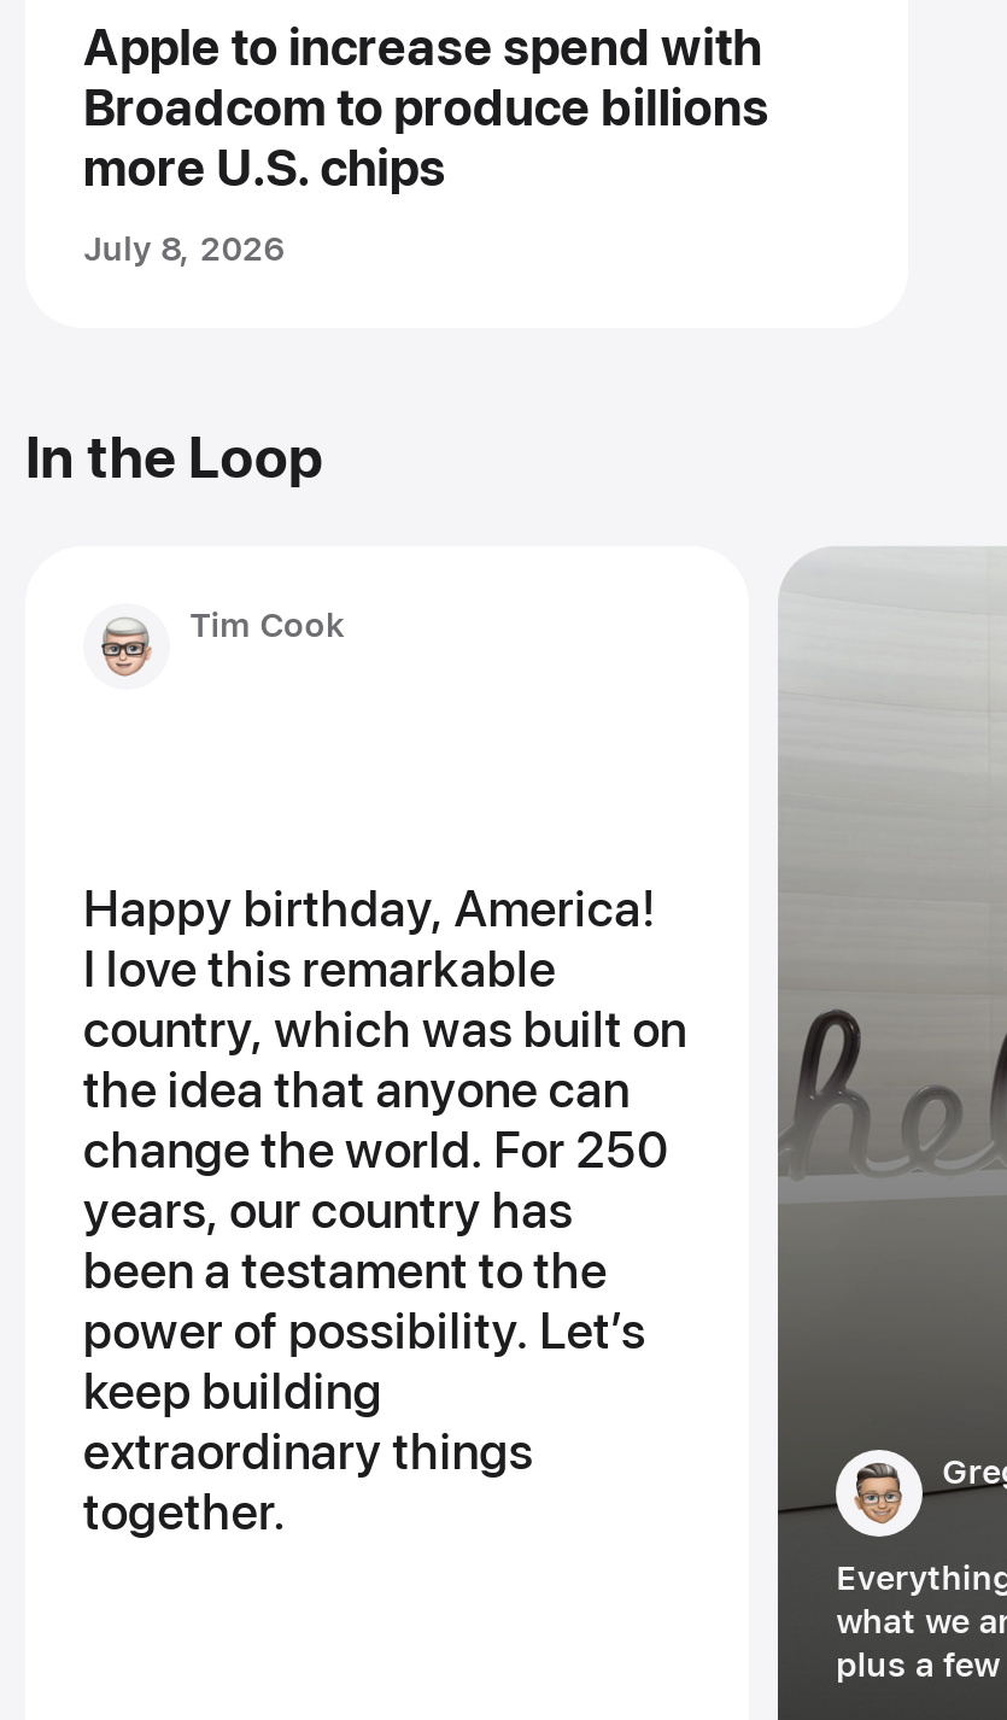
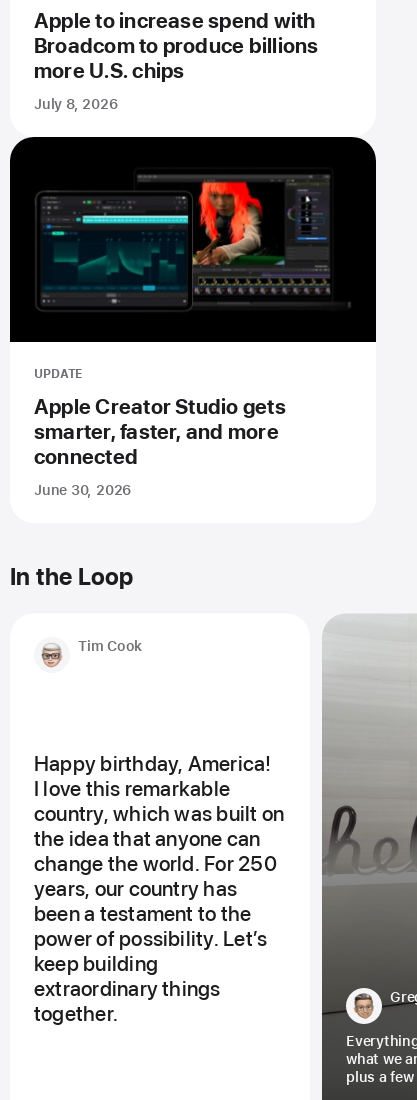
none -> [9,136,377,498] [image] | UPDATE | Apple Creator Studio gets | smarter, faster, and more | connected | June 30, 2026

